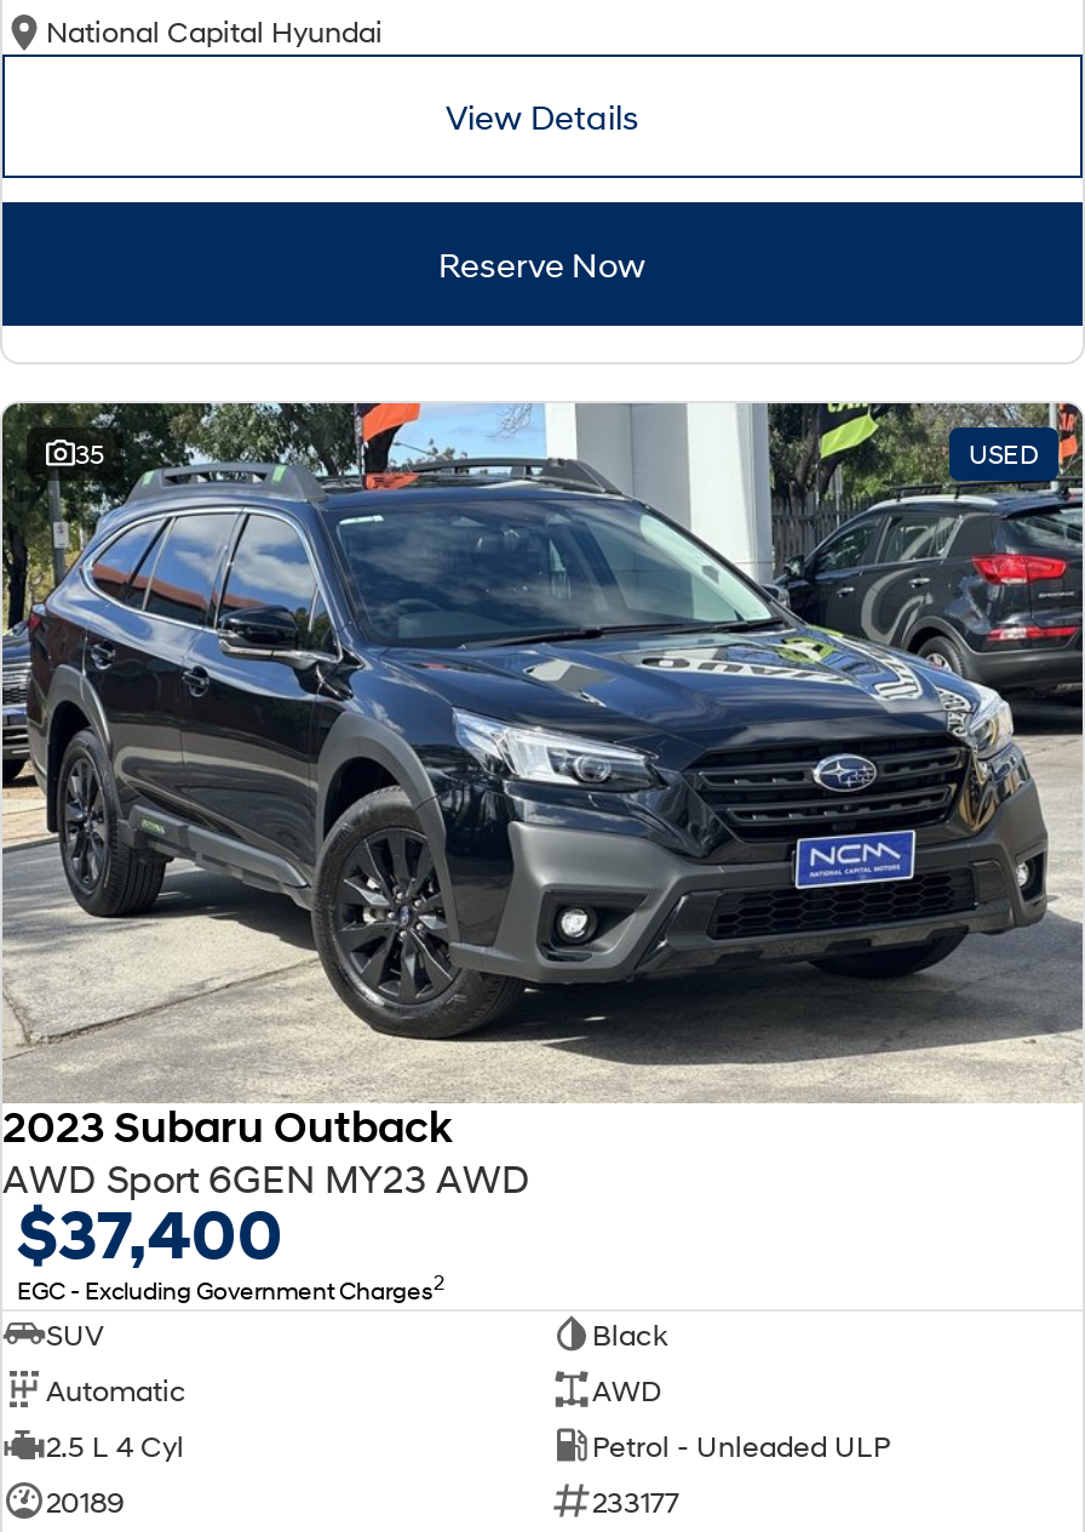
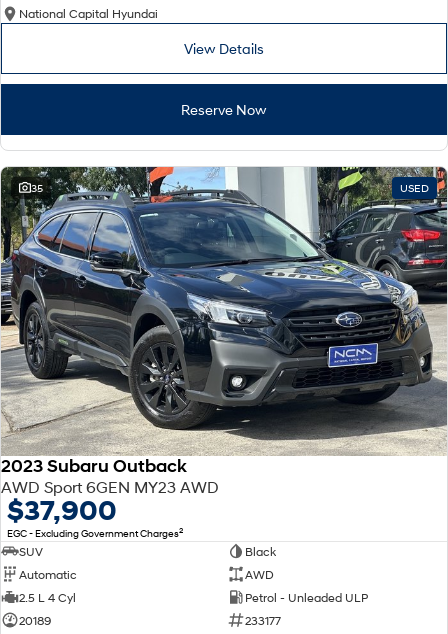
[17,1195,283,1275] $37,400 -> [7,494,117,527] $37,900

